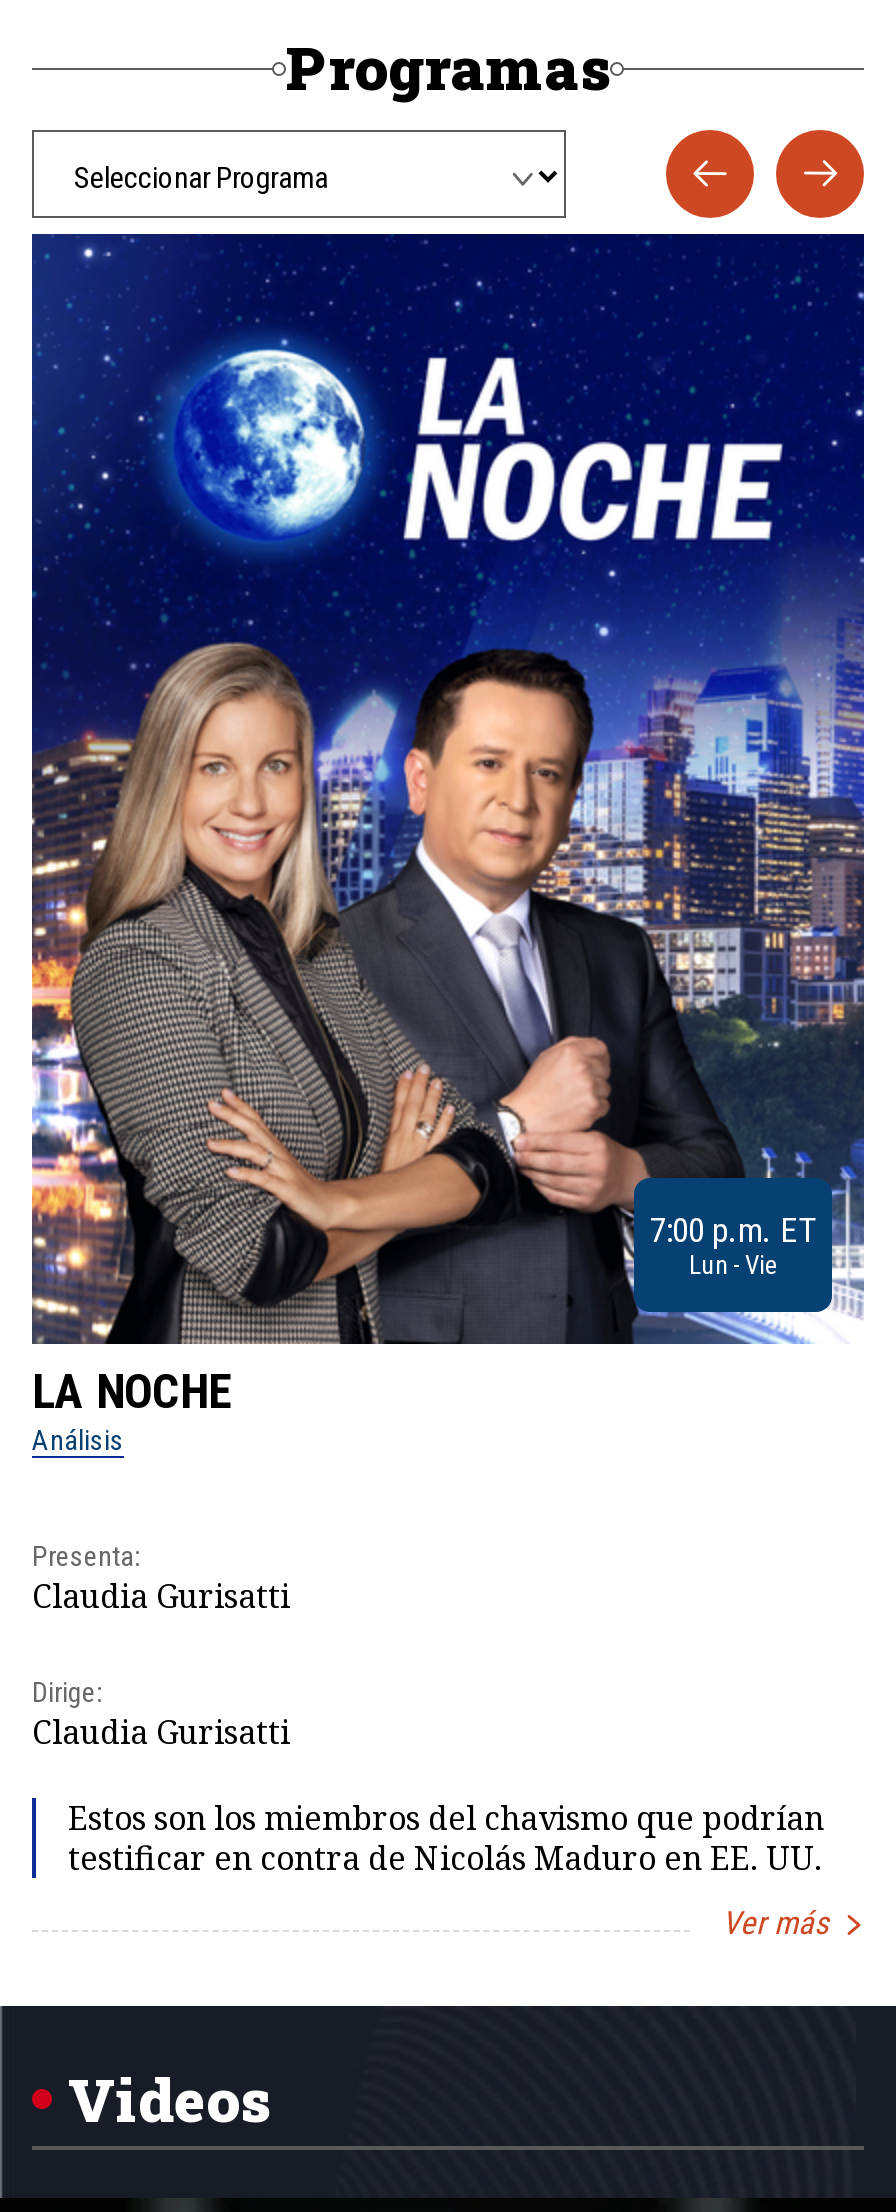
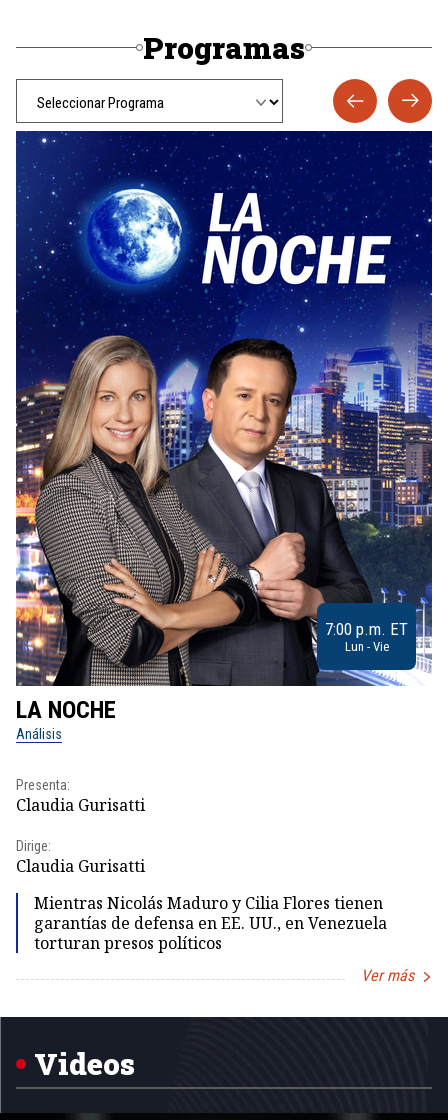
[68,1797,824,1881] Estos son los miembros del chavismo que podrían | testificar en contra de Nicolás Maduro en EE. UU. -> [34,891,387,953] Mientras Nicolás Maduro y Cilia Flores tienen | garantías de defensa en EE. UU., en Venezuela | torturan presos políticos

